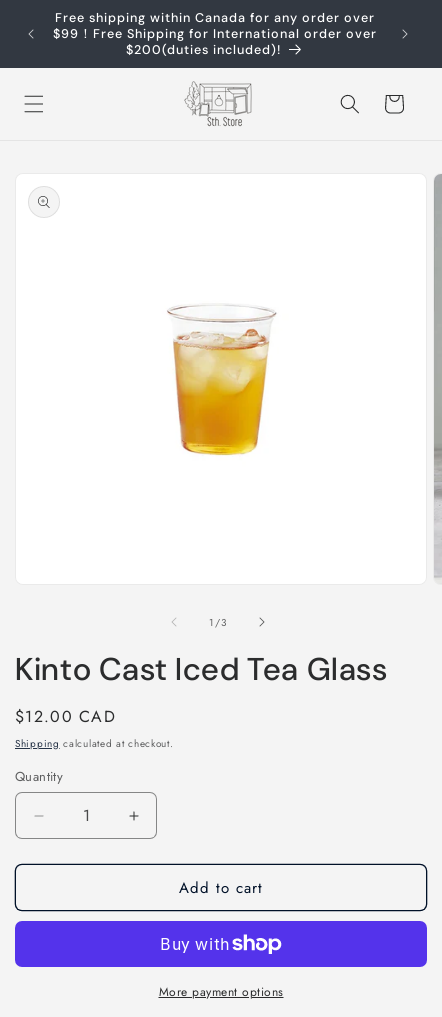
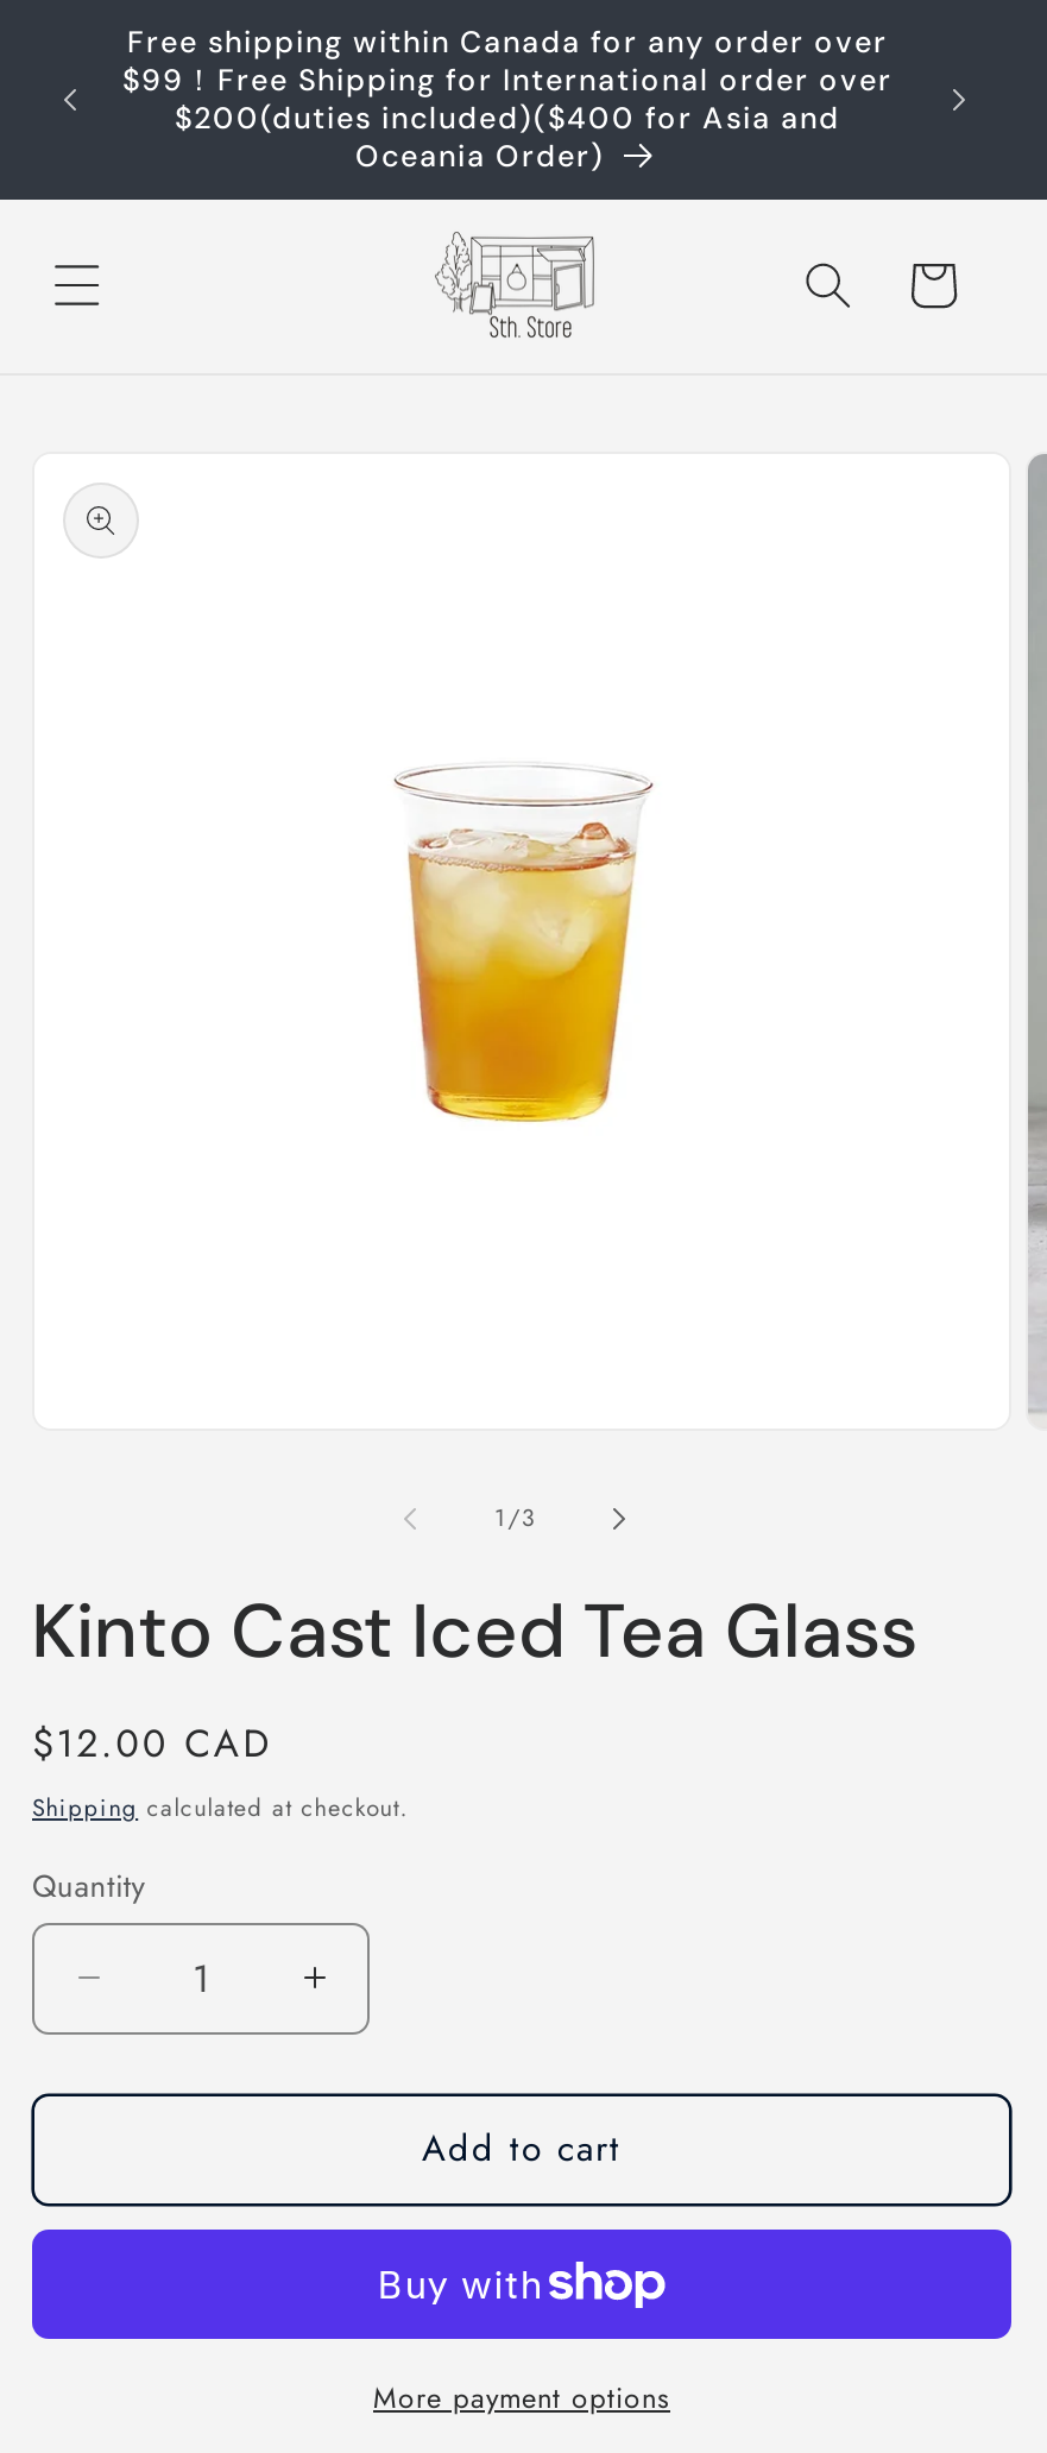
[126,42,281,58] $200(duties included)! -> [175,100,840,176] $200(duties included)($400 for Asia and | Oceania Order)

